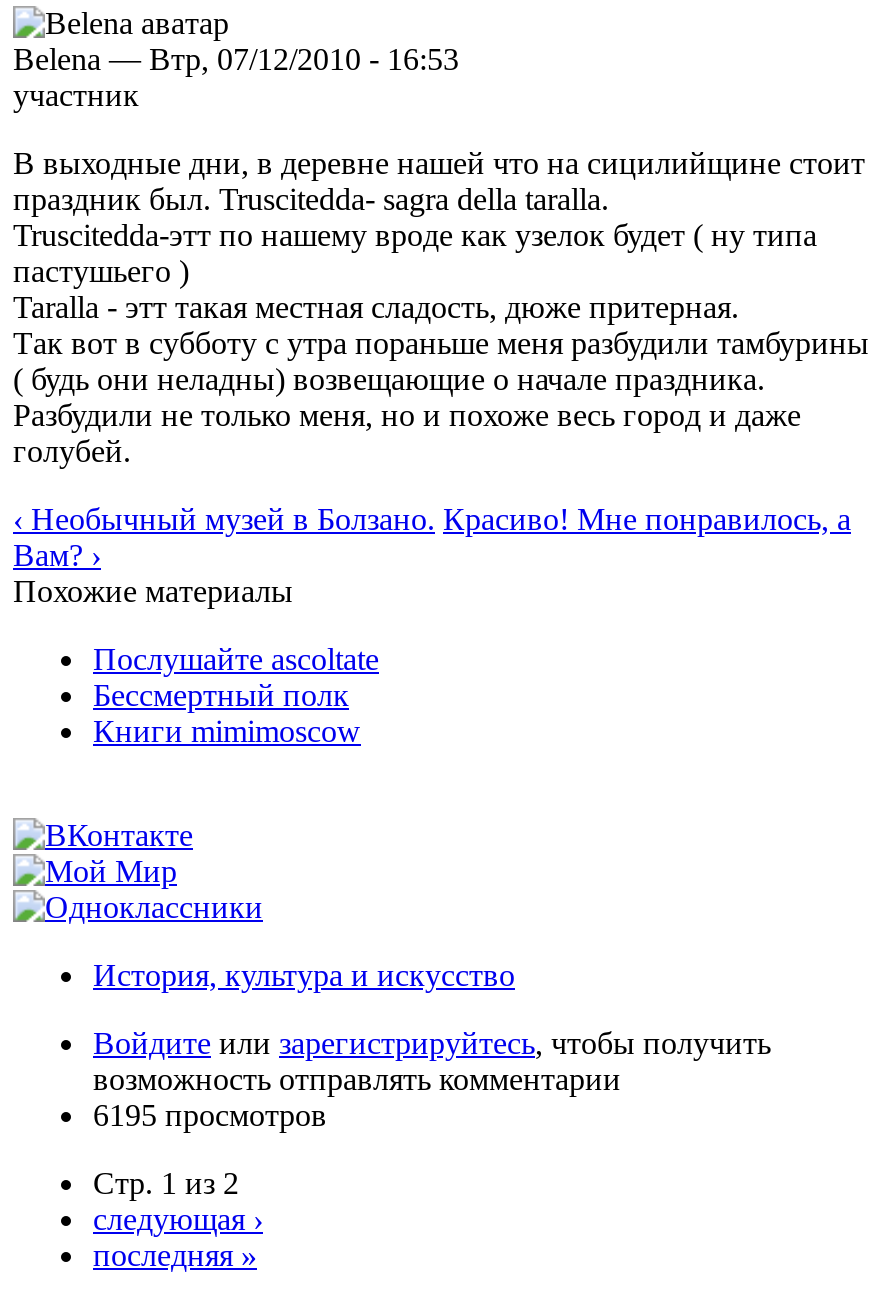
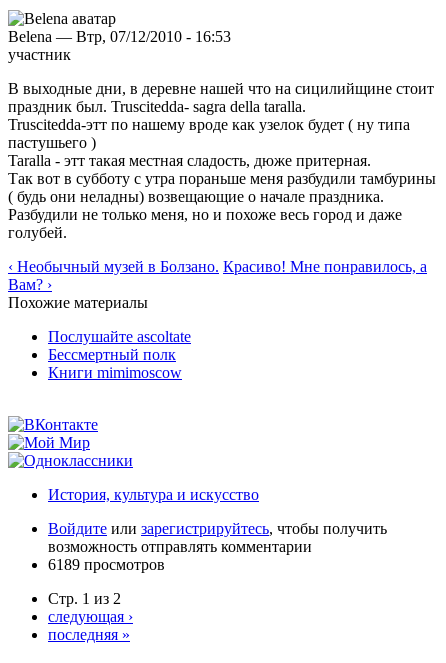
[93,1098,327,1132] 6195 просмотров -> [48,556,165,573] 6189 просмотров

